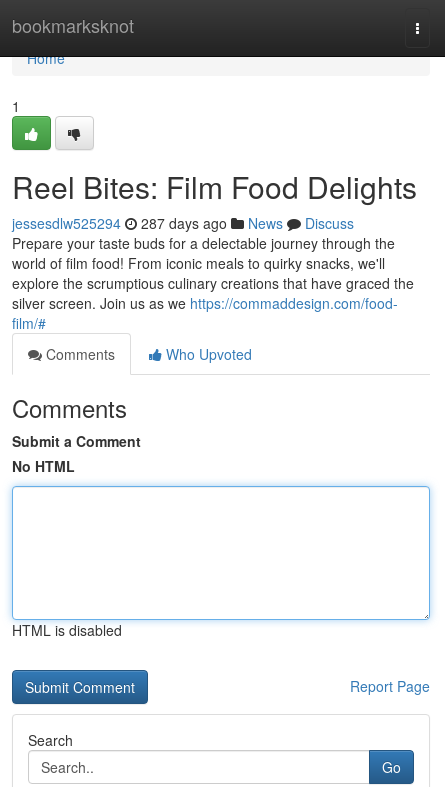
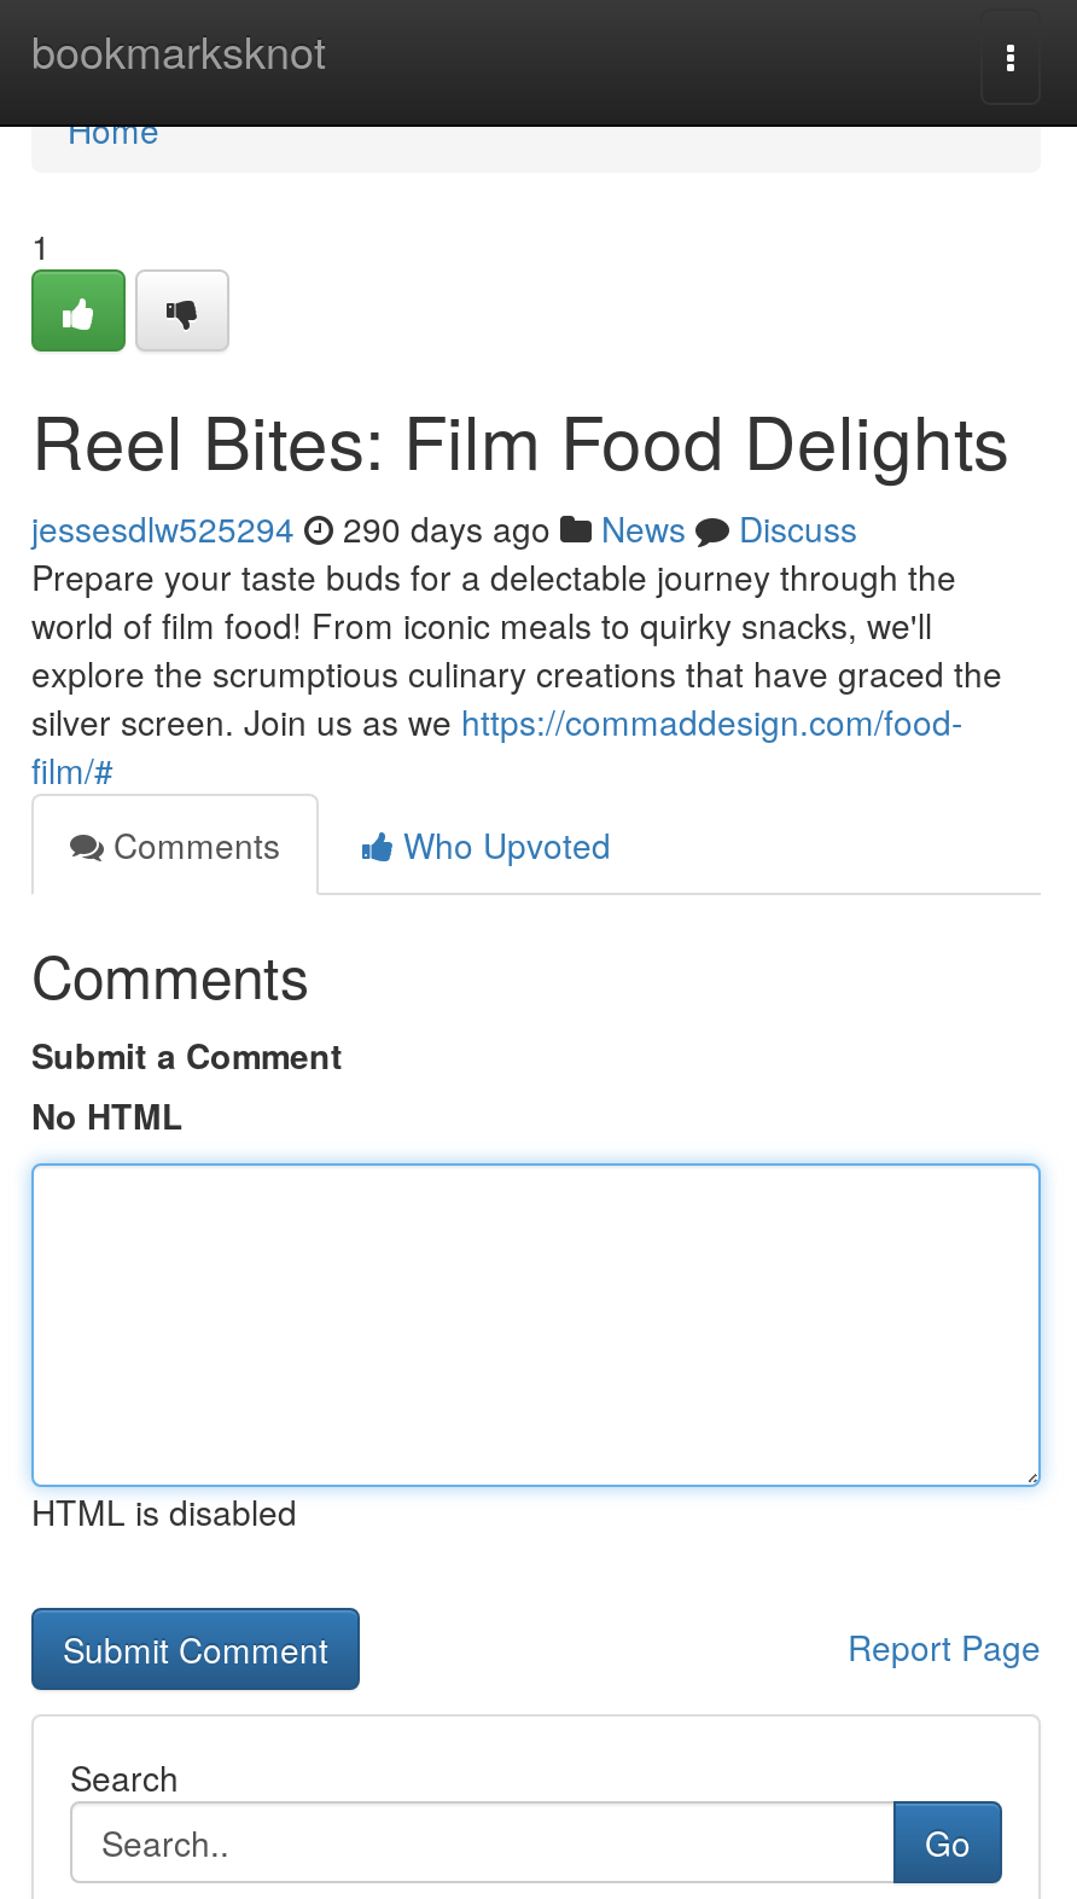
[12,213,354,233] jessesdlw525294 287 days ago News Discuss -> [31,504,857,552] jessesdlw525294 290 days ago News Discuss

